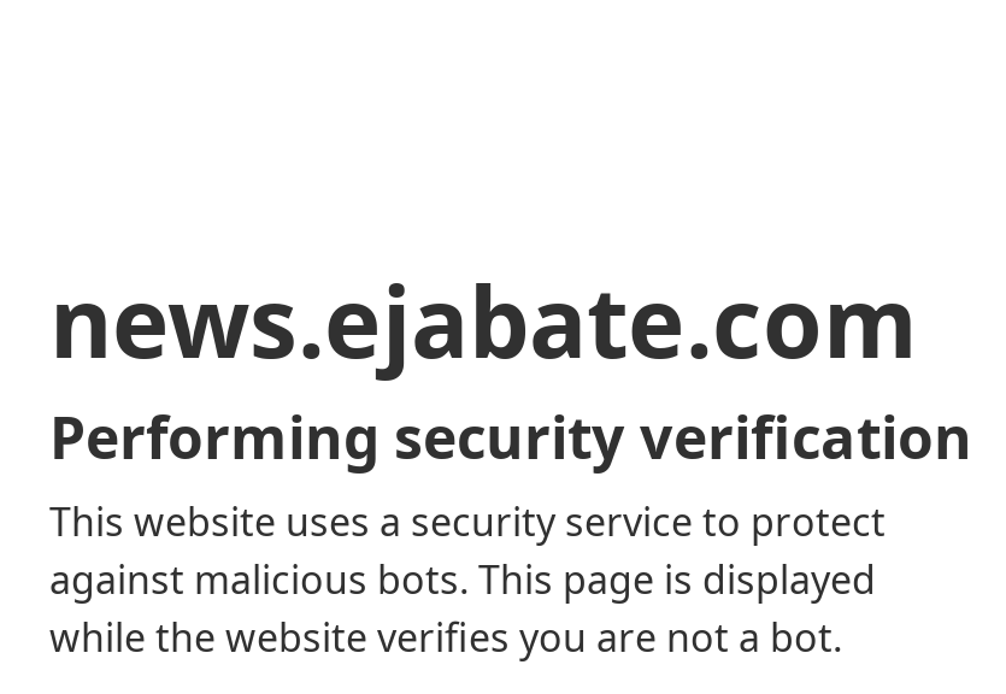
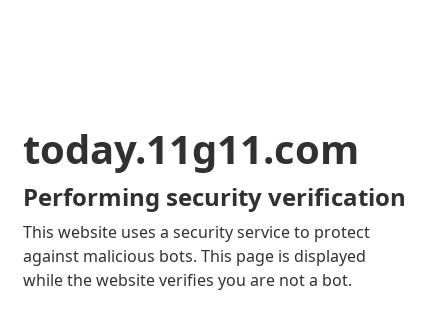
[49,254,917,387] news.ejabate.com -> [23,121,359,176] today.11g11.com

